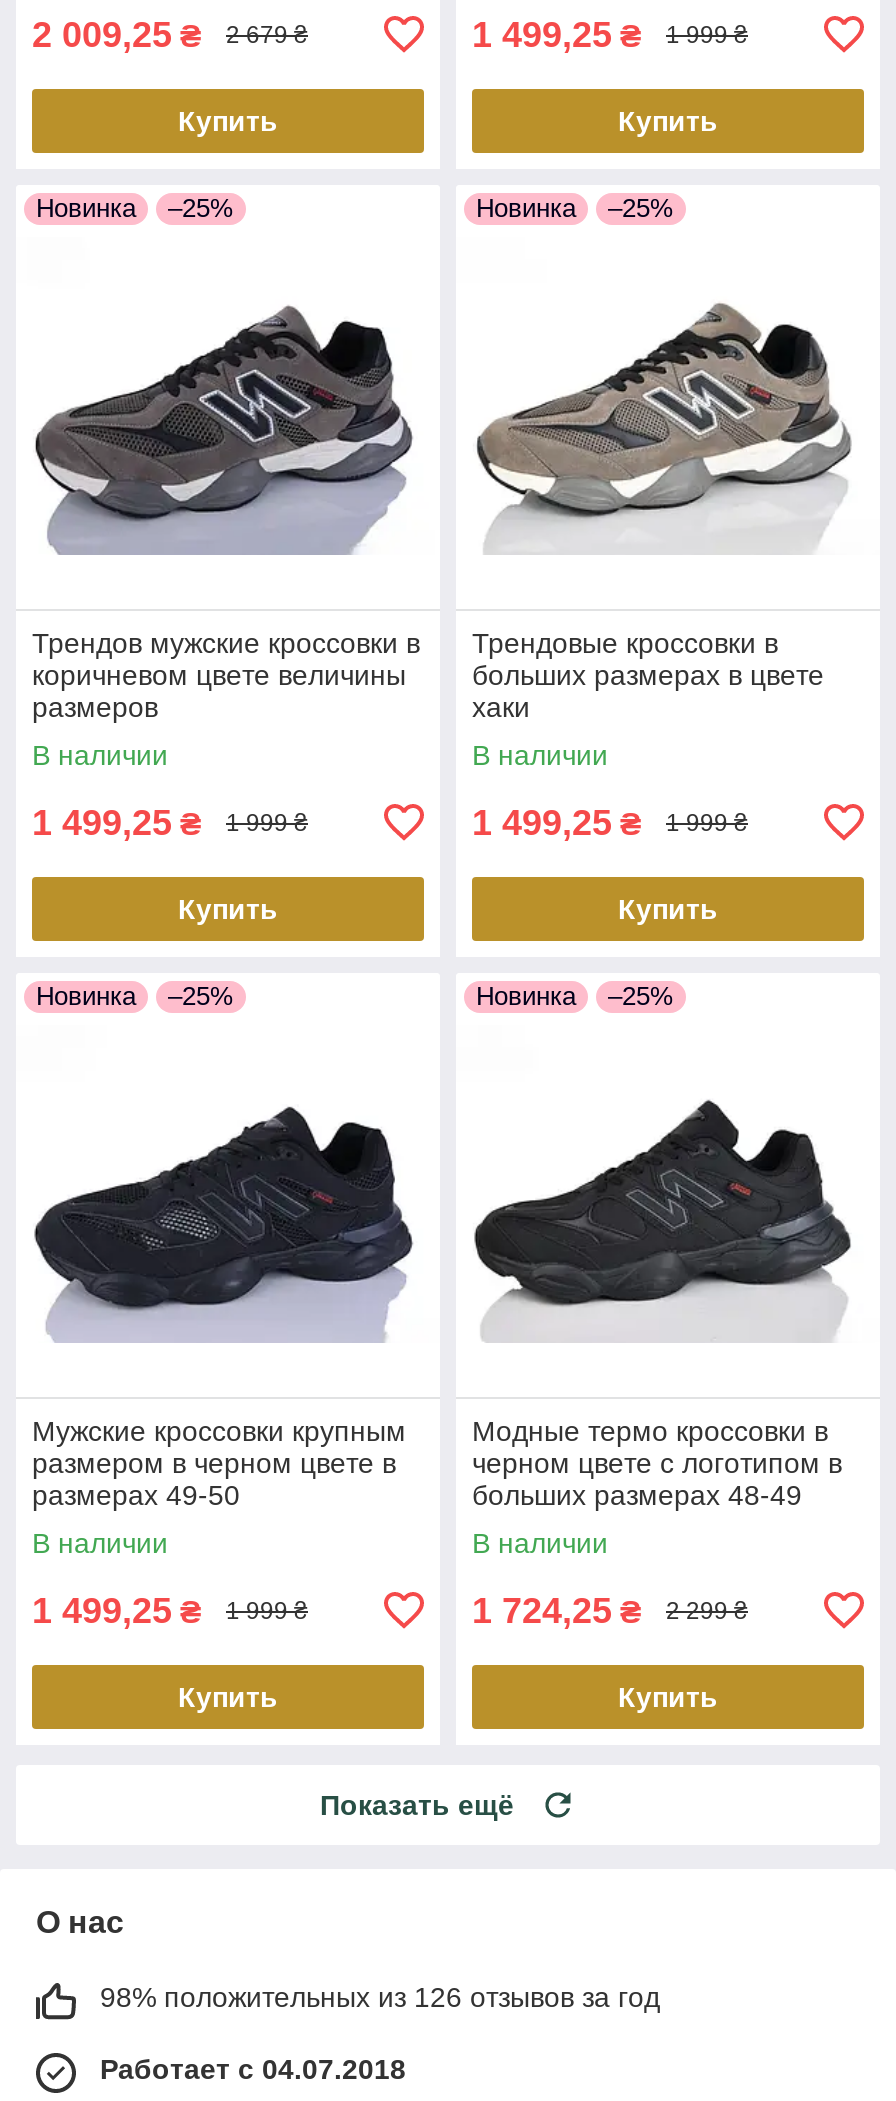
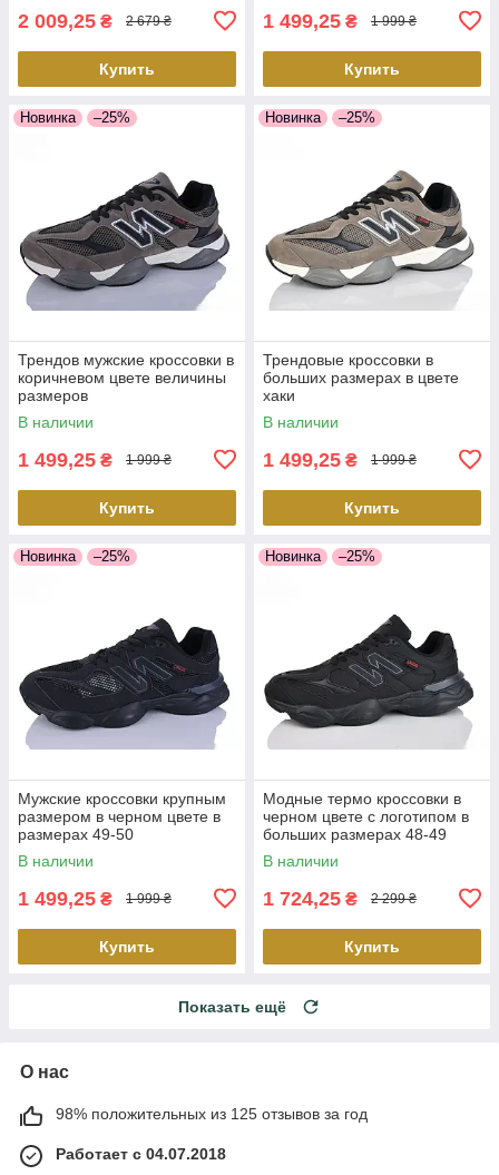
[100,1980,660,2012] 98% положительных из 126 отзывов за год -> [56,1105,368,1122] 98% положительных из 125 отзывов за год

